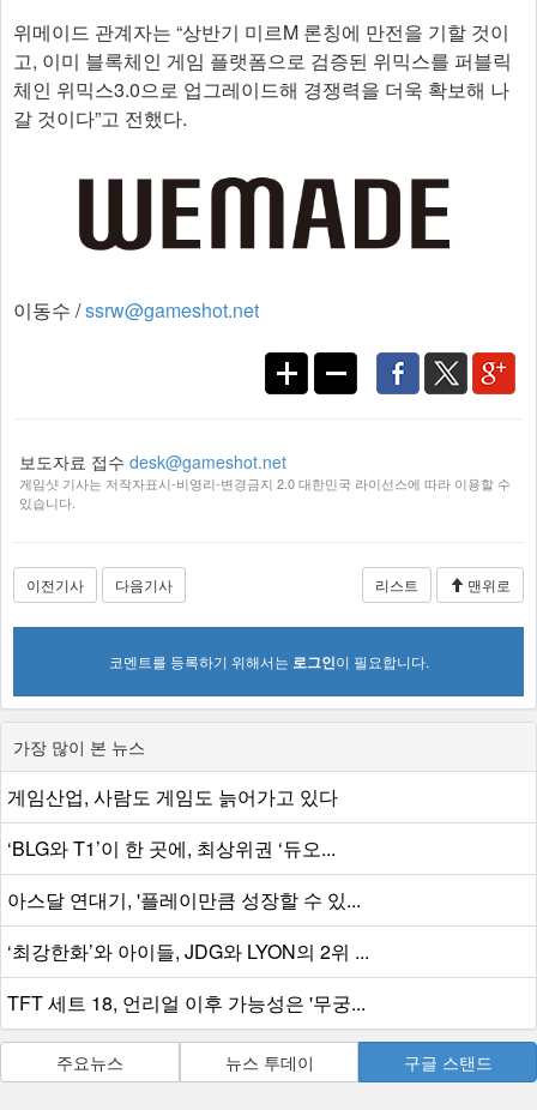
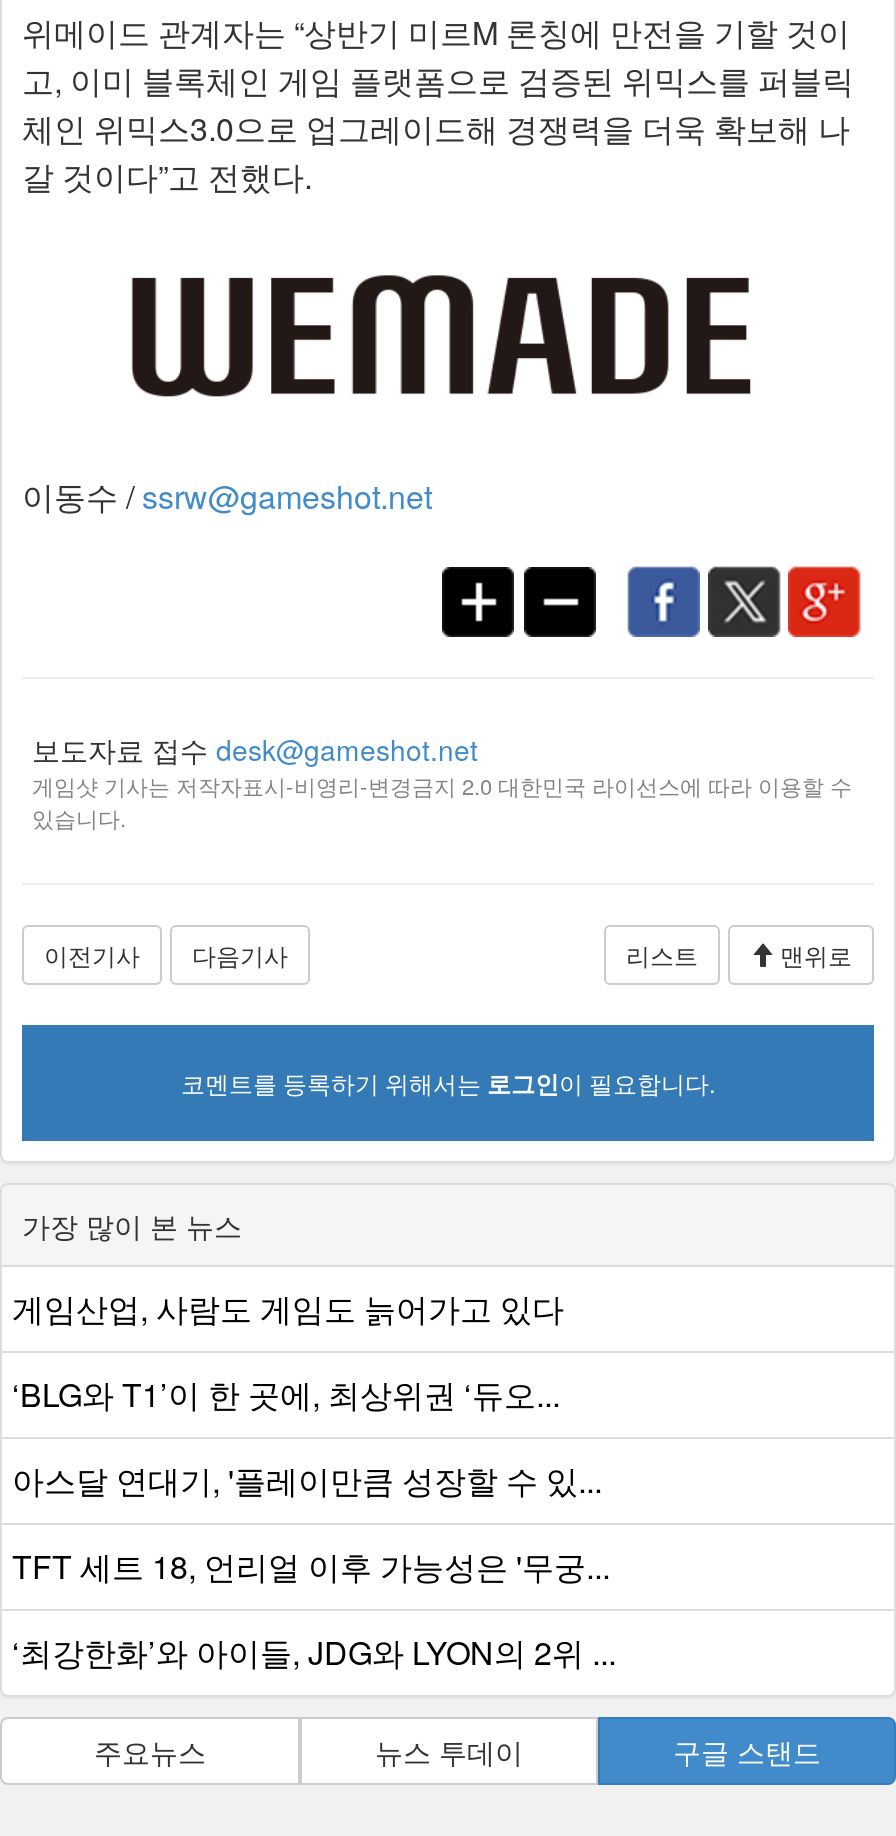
moved [7,938,369,965] -> [12,1629,616,1675]: ‘최강한화’와 아이들, JDG와 LYON의 2위 ...
moved [7,989,366,1017] -> [12,1543,610,1589]: TFT 세트 18, 언리얼 이후 가능성은 '무궁...

